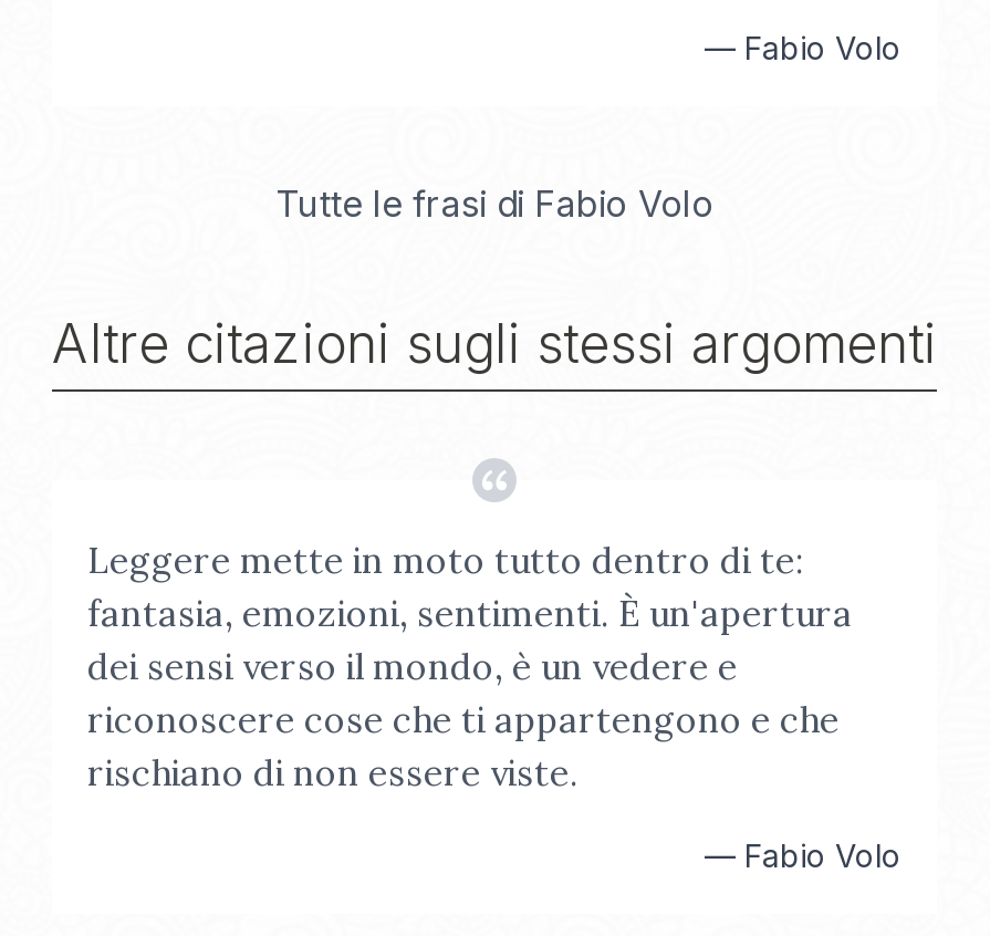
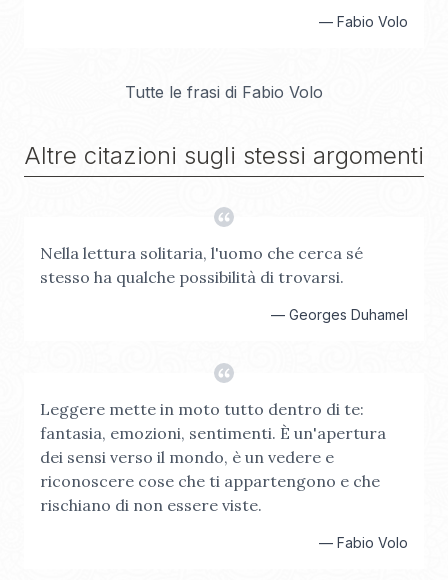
none -> [40,243,408,323] Nella lettura solitaria, l'uomo che cerca sé | stesso ha qualche possibilità di trovarsi. | — Georges Duhamel

